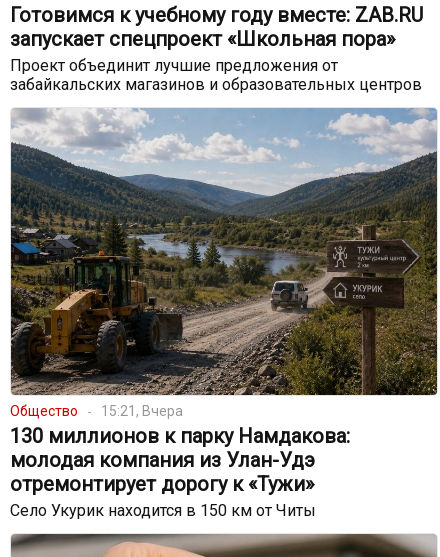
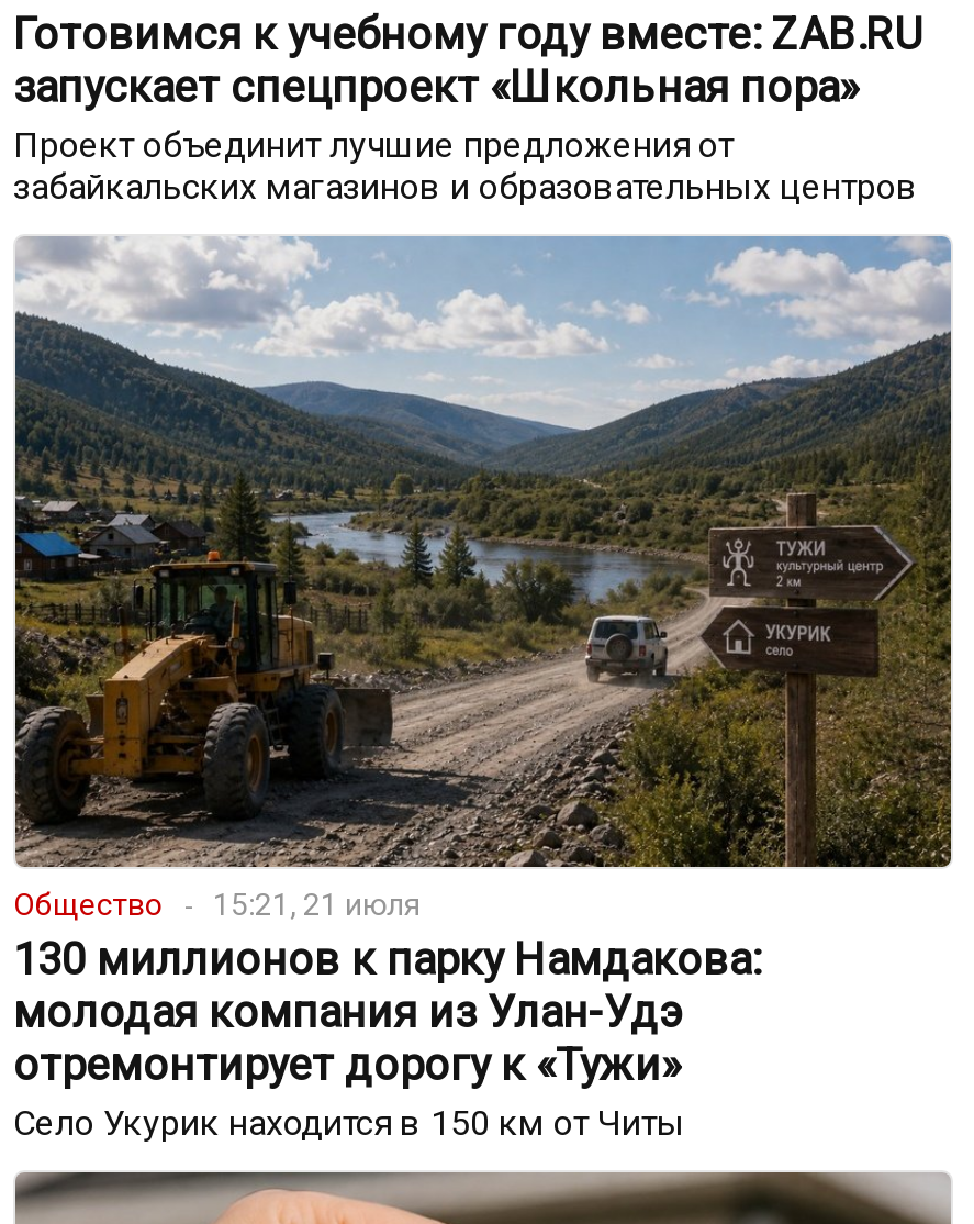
[10,403,183,419] Общество 15:21, Вчера -> [13,886,422,921] Общество 15:21, 21 июля

